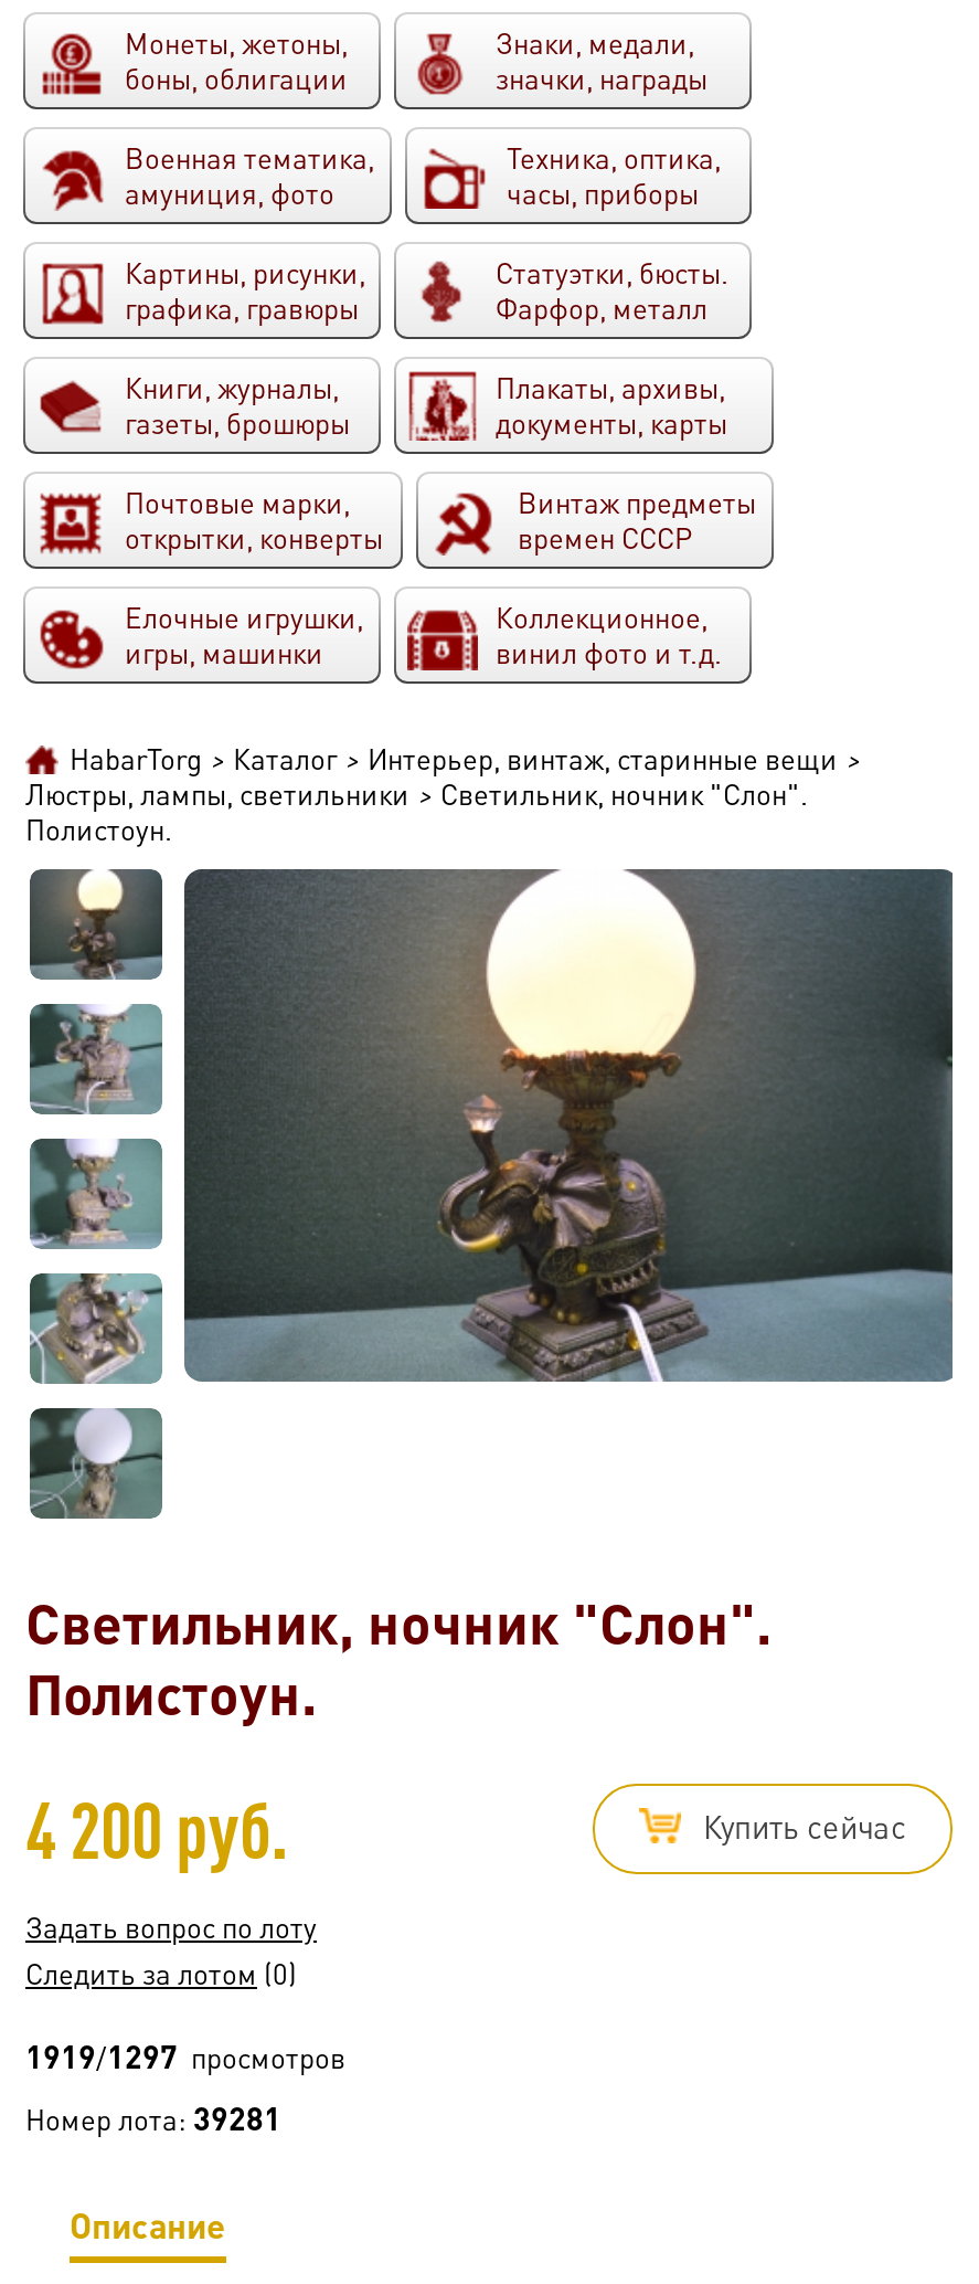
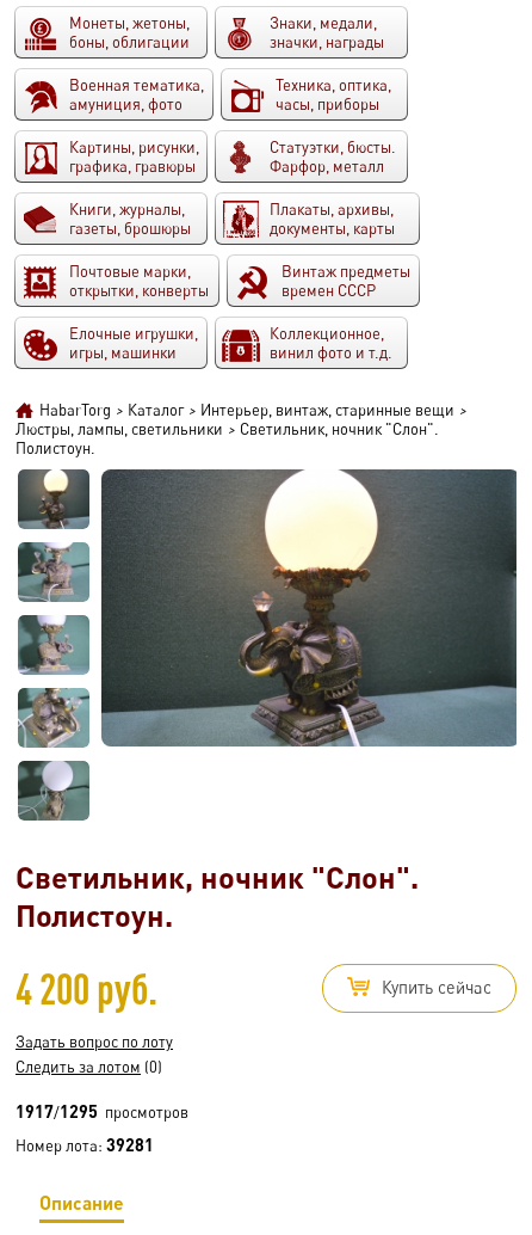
[25,2035,345,2075] 1919/1297 просмотров -> [16,1100,188,1121] 1917/1295 просмотров

